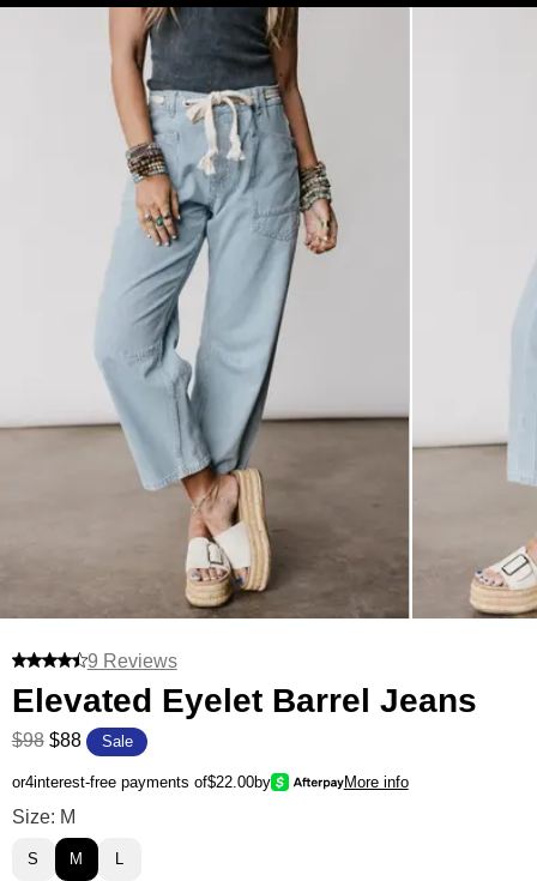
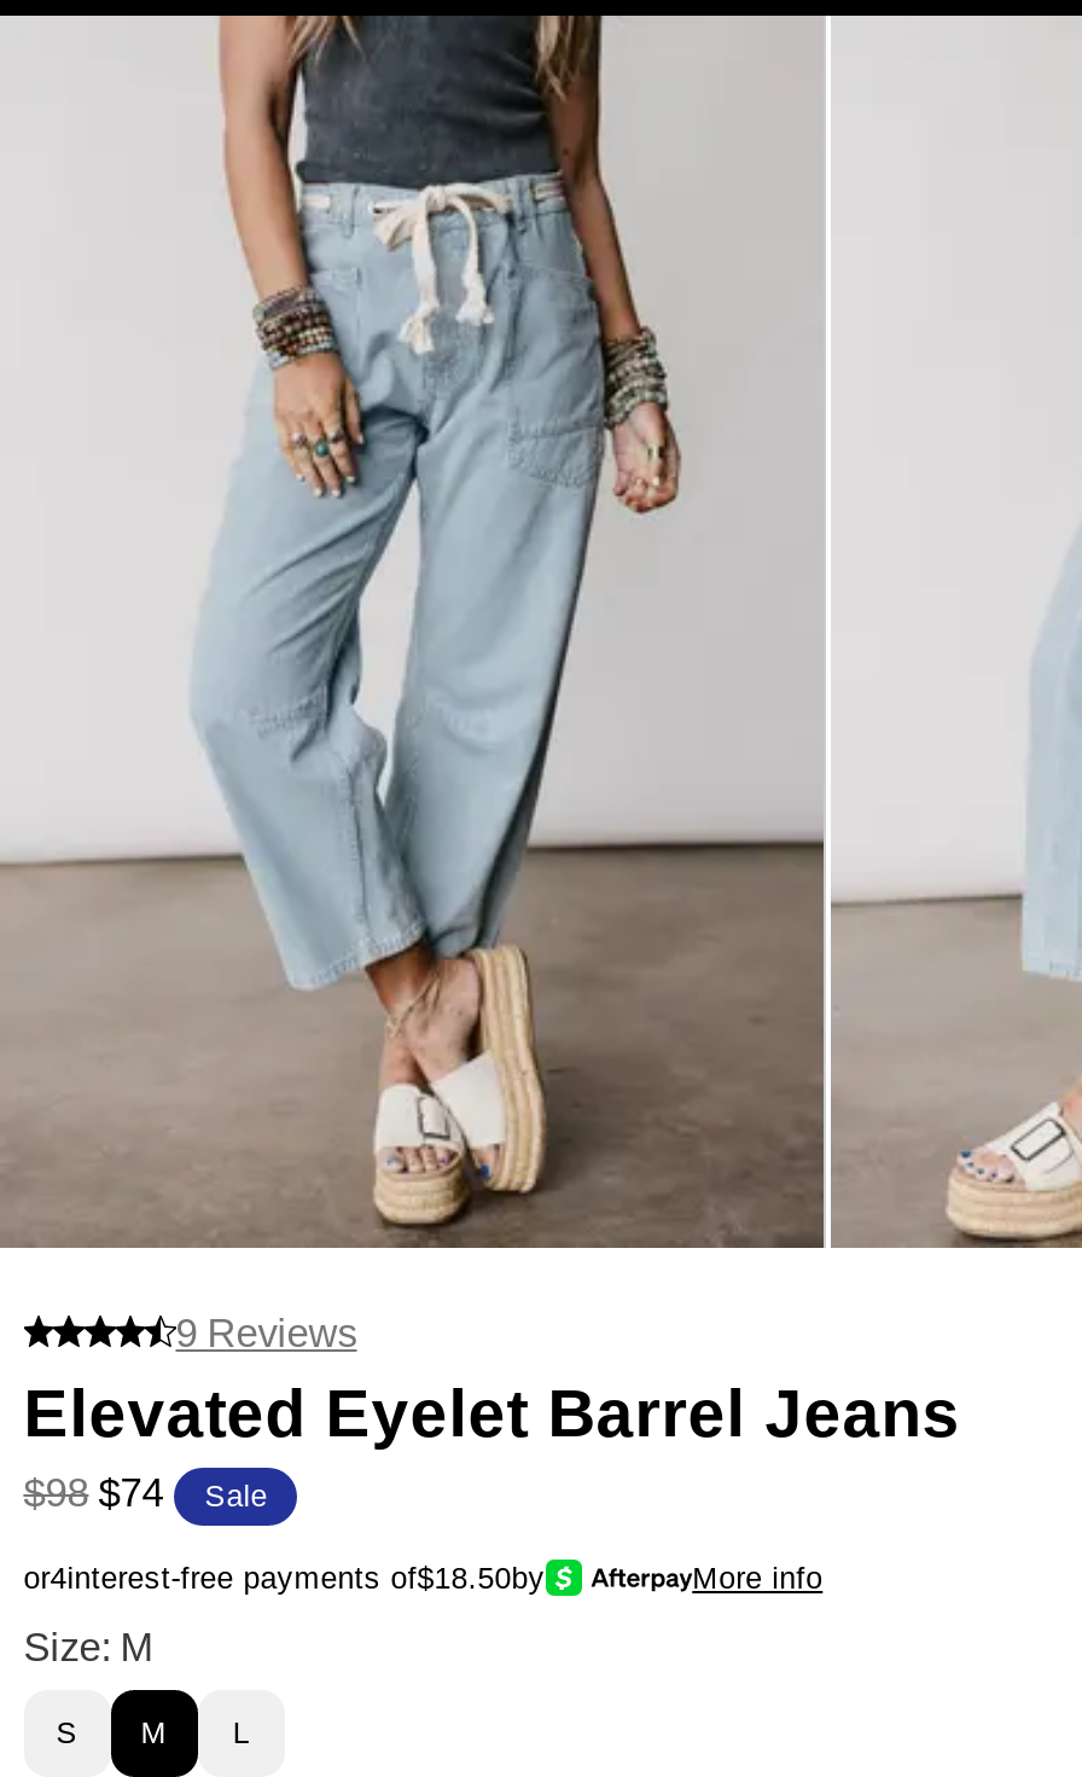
[12,729,133,750] $98 $88 Sale -> [23,1470,267,1513] $98 $74 Sale
[12,774,271,791] or4interest-free payments of$22.00by -> [23,1562,545,1596] or4interest-free payments of$18.50by

